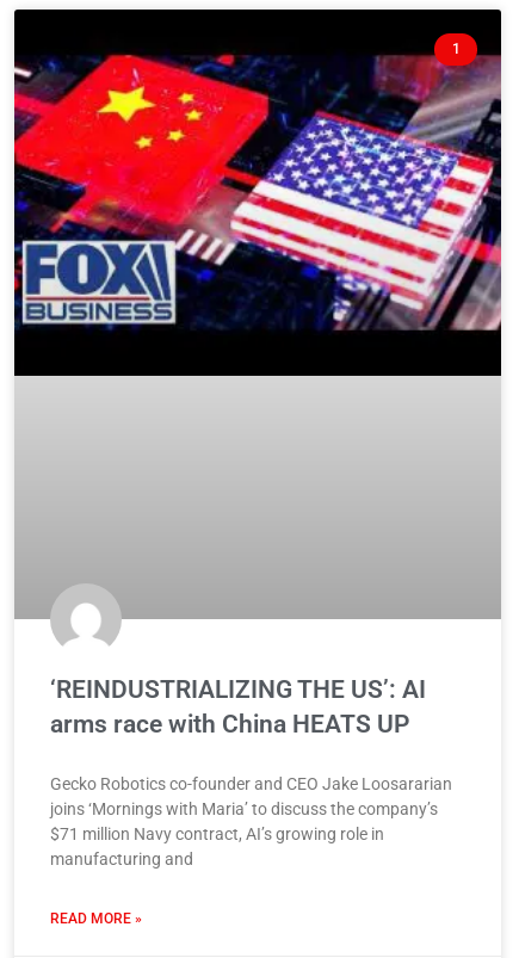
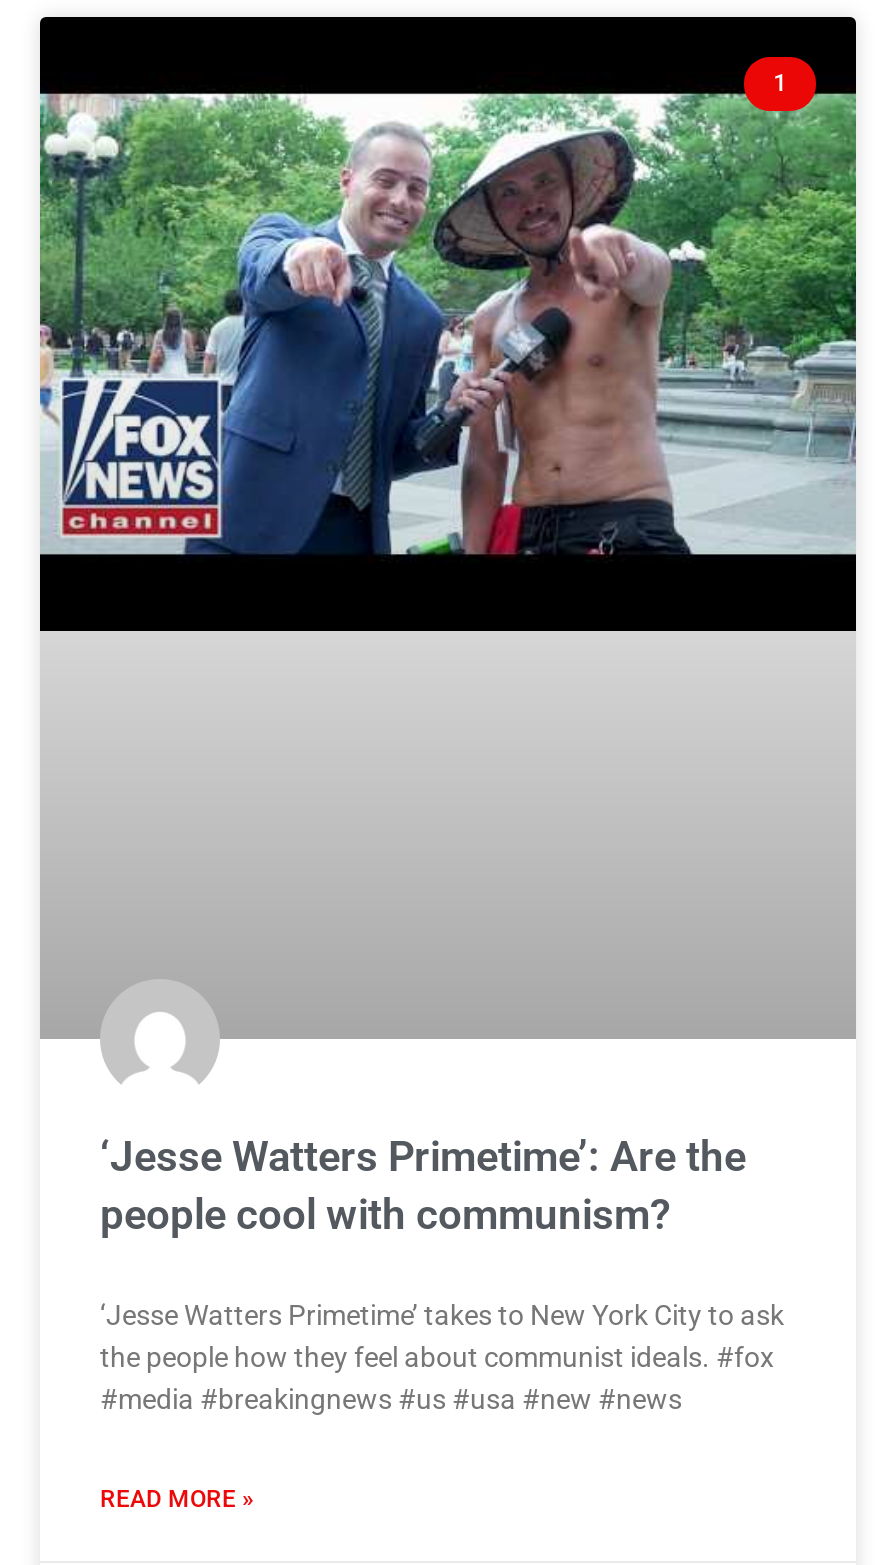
[13,52,502,330] [image] -> [38,91,858,557] [image]
[50,675,426,738] ‘REINDUSTRIALIZING THE US’: AI | arms race with China HEATS UP -> [100,1133,746,1239] ‘Jesse Watters Primetime’: Are the | people cool with communism?
[50,774,452,869] Gecko Robotics co-founder and CEO Jake Loosararian | joins ‘Mornings with Maria’ to discuss the company’s | $71 million Navy contract, AI’s growing role in | manufacturing and -> [100,1299,784,1415] ‘Jesse Watters Primetime’ takes to New York City to ask | the people how they feel about communist ideals. #fox | #media #breakingnews #us #usa #new #news

